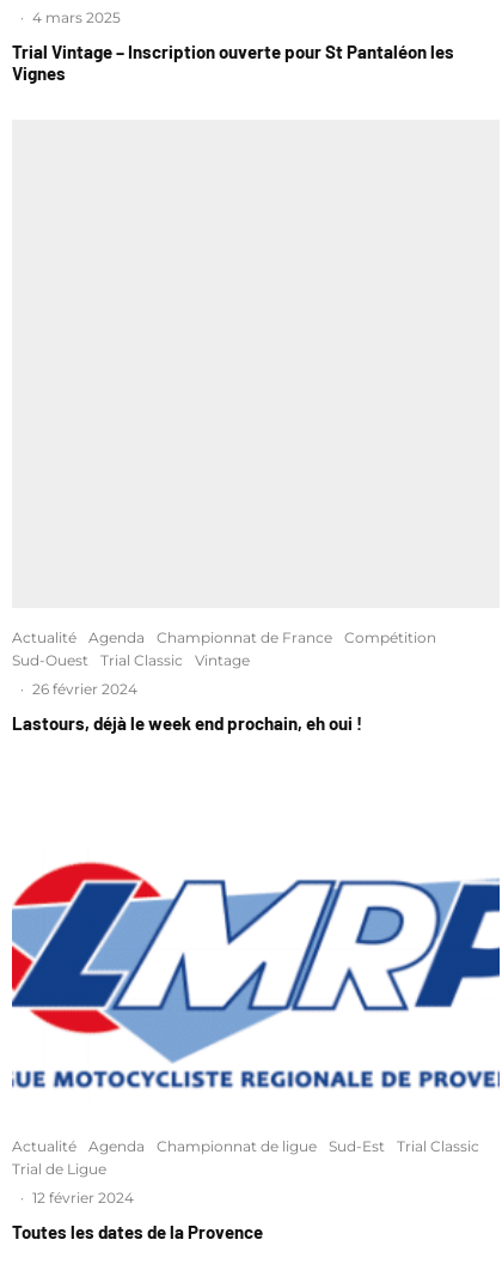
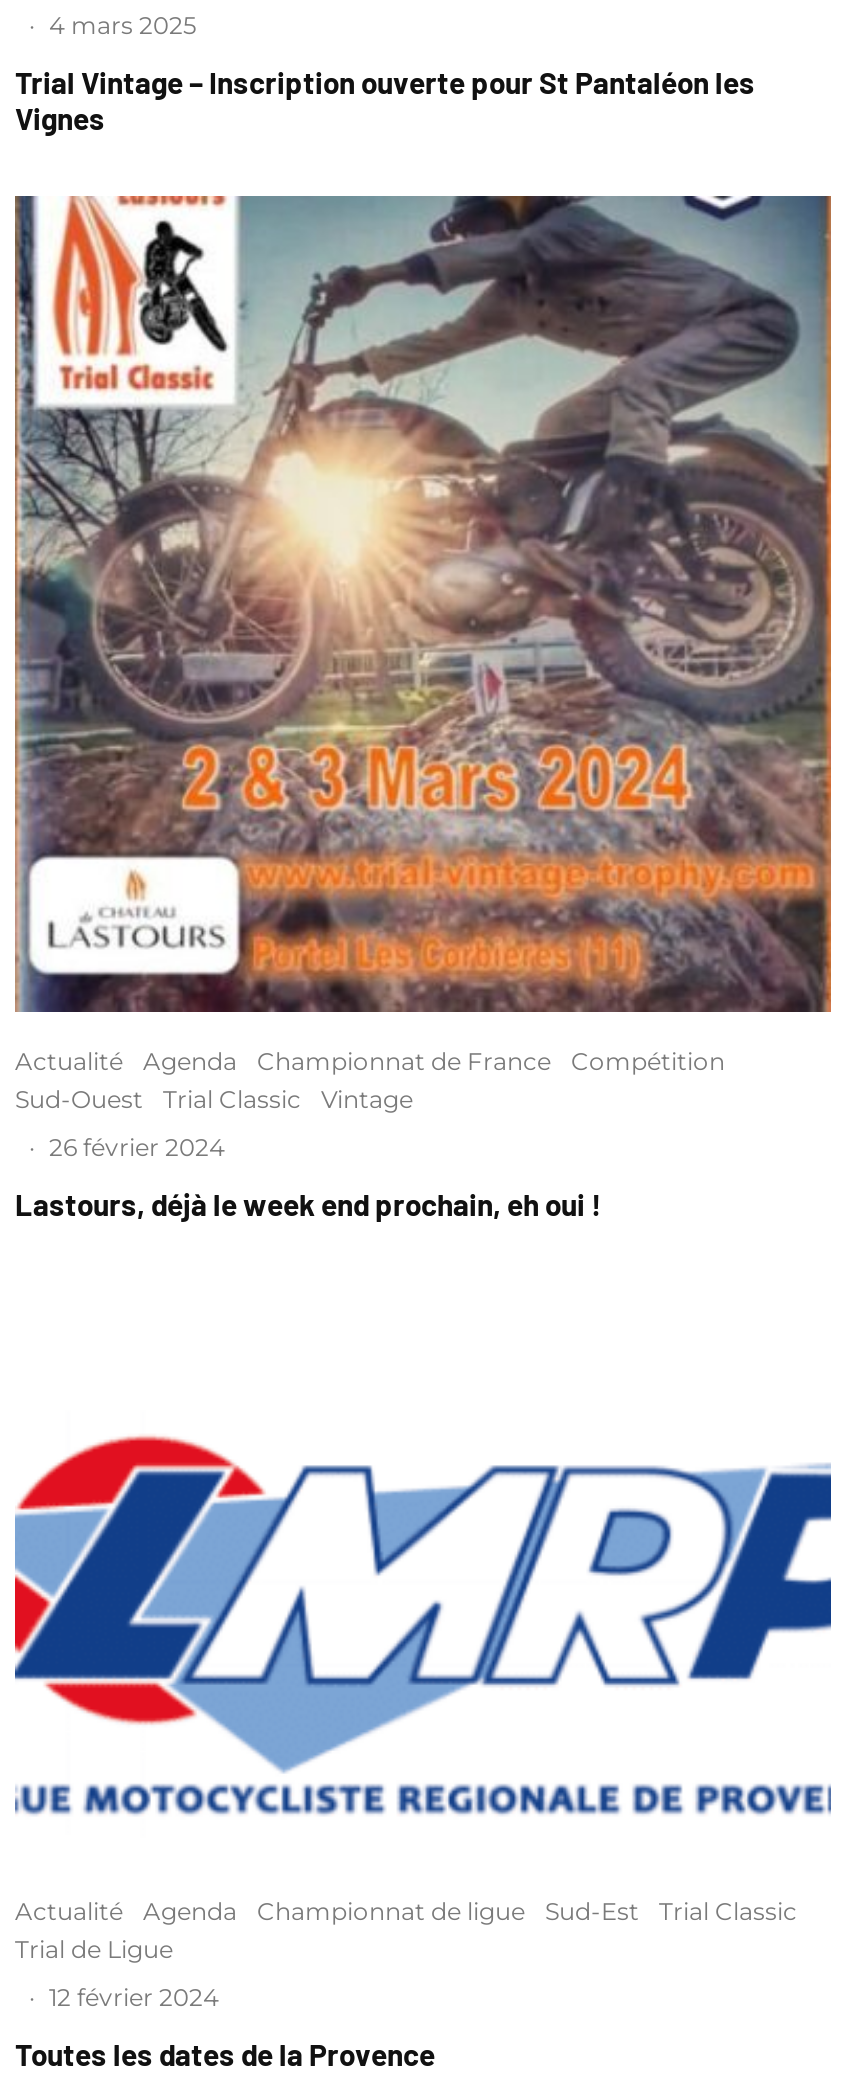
none -> [13,194,833,1014] [image]

